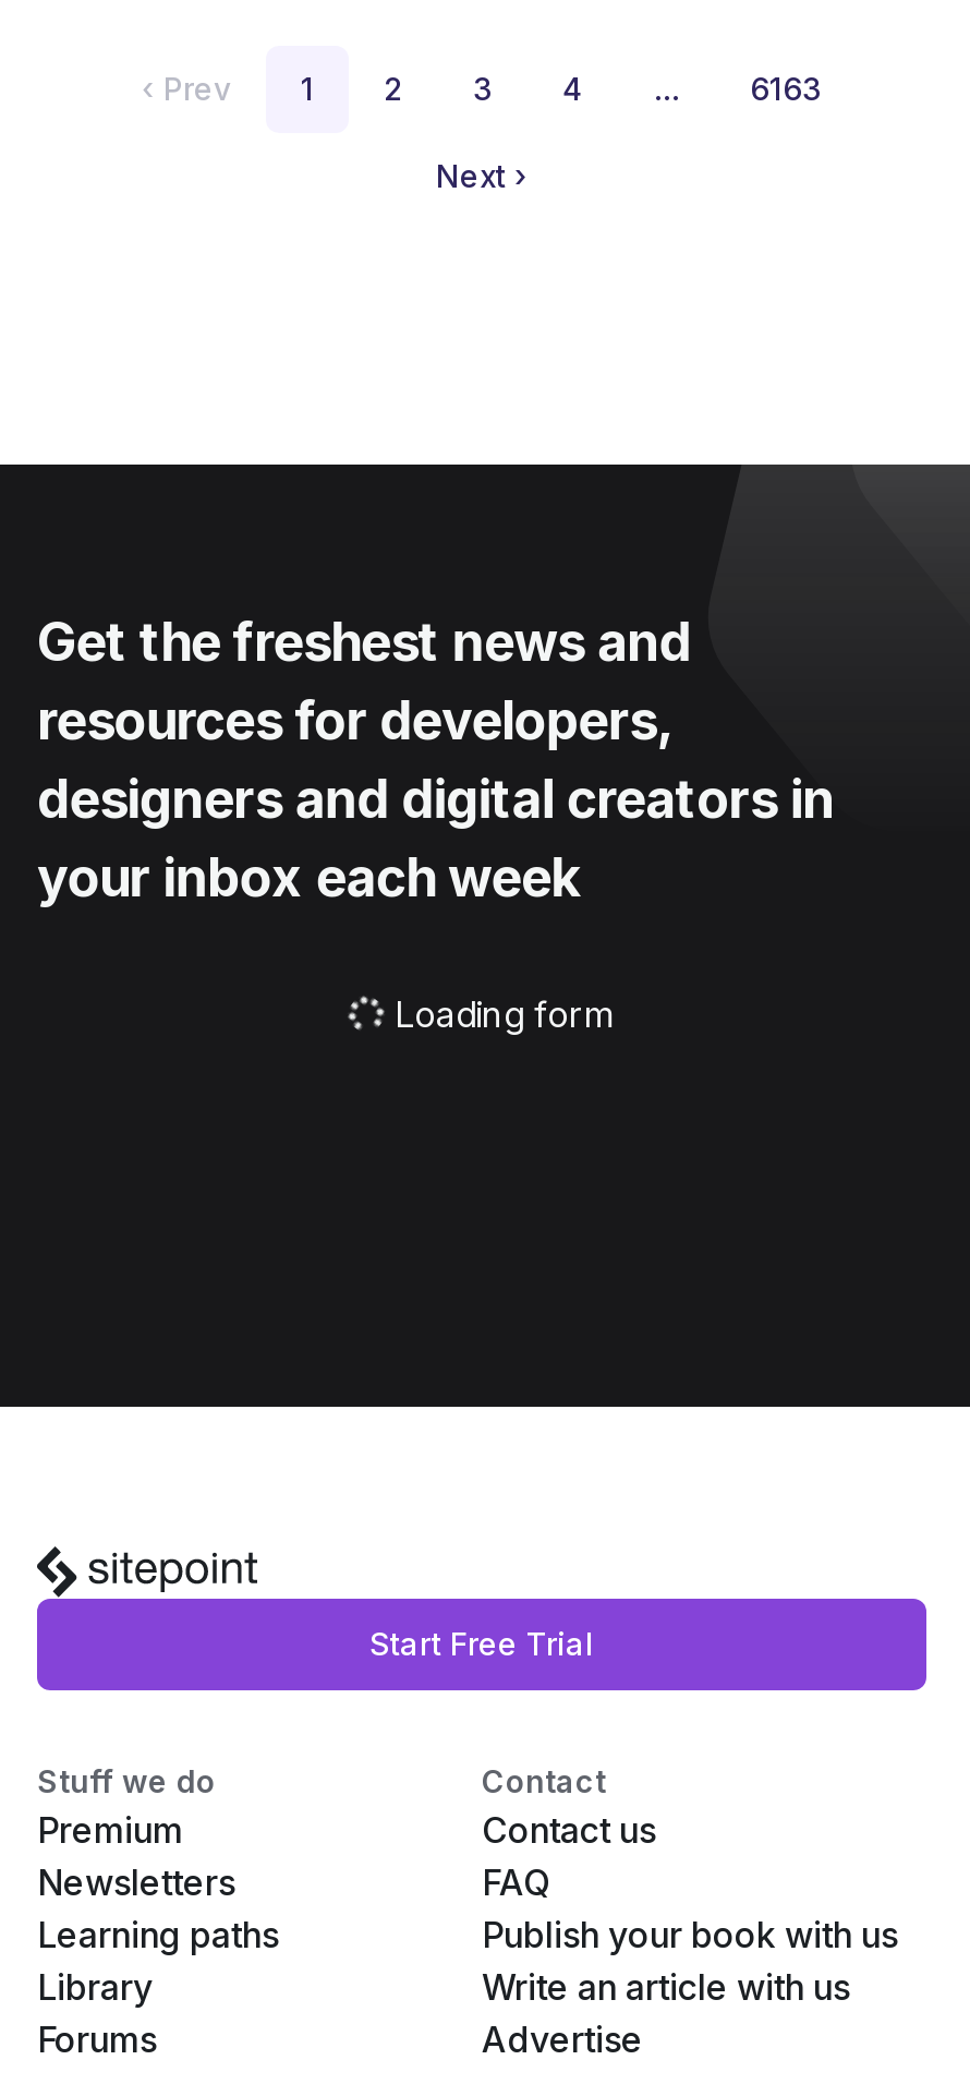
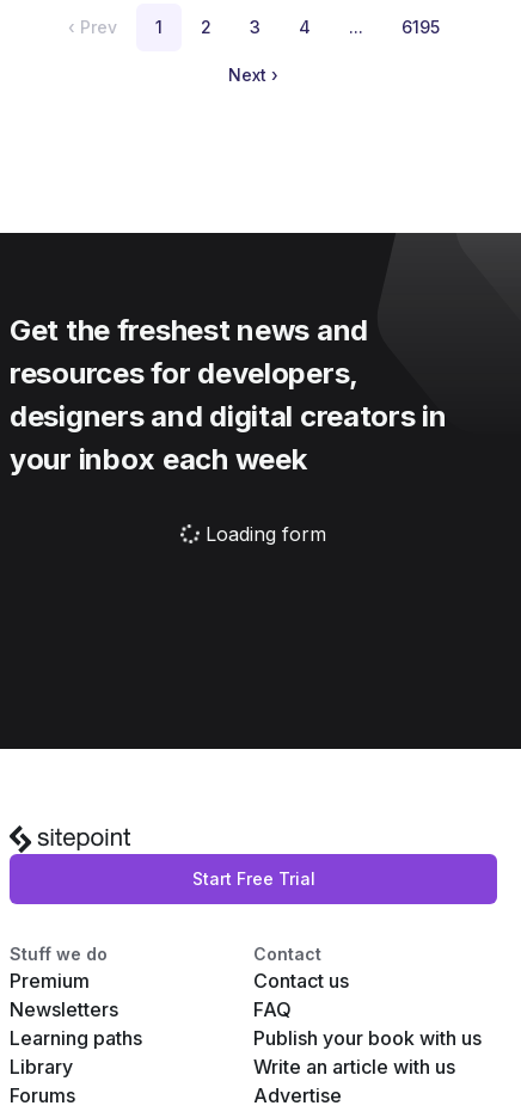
[750,70,822,107] 6163 -> [401,17,439,37] 6195

